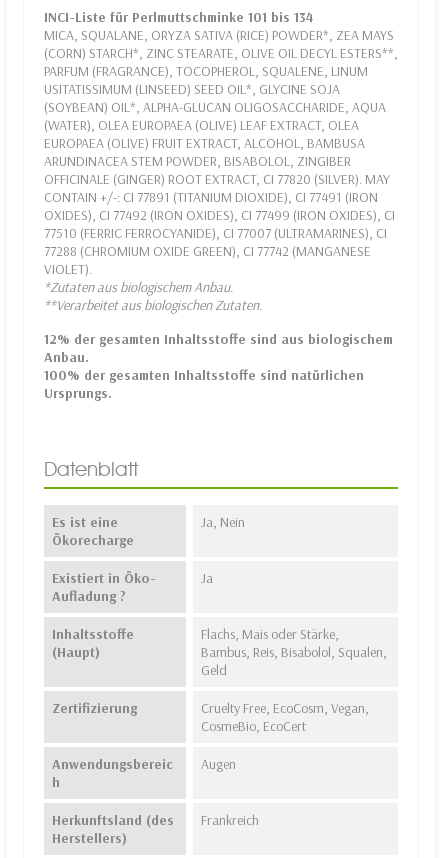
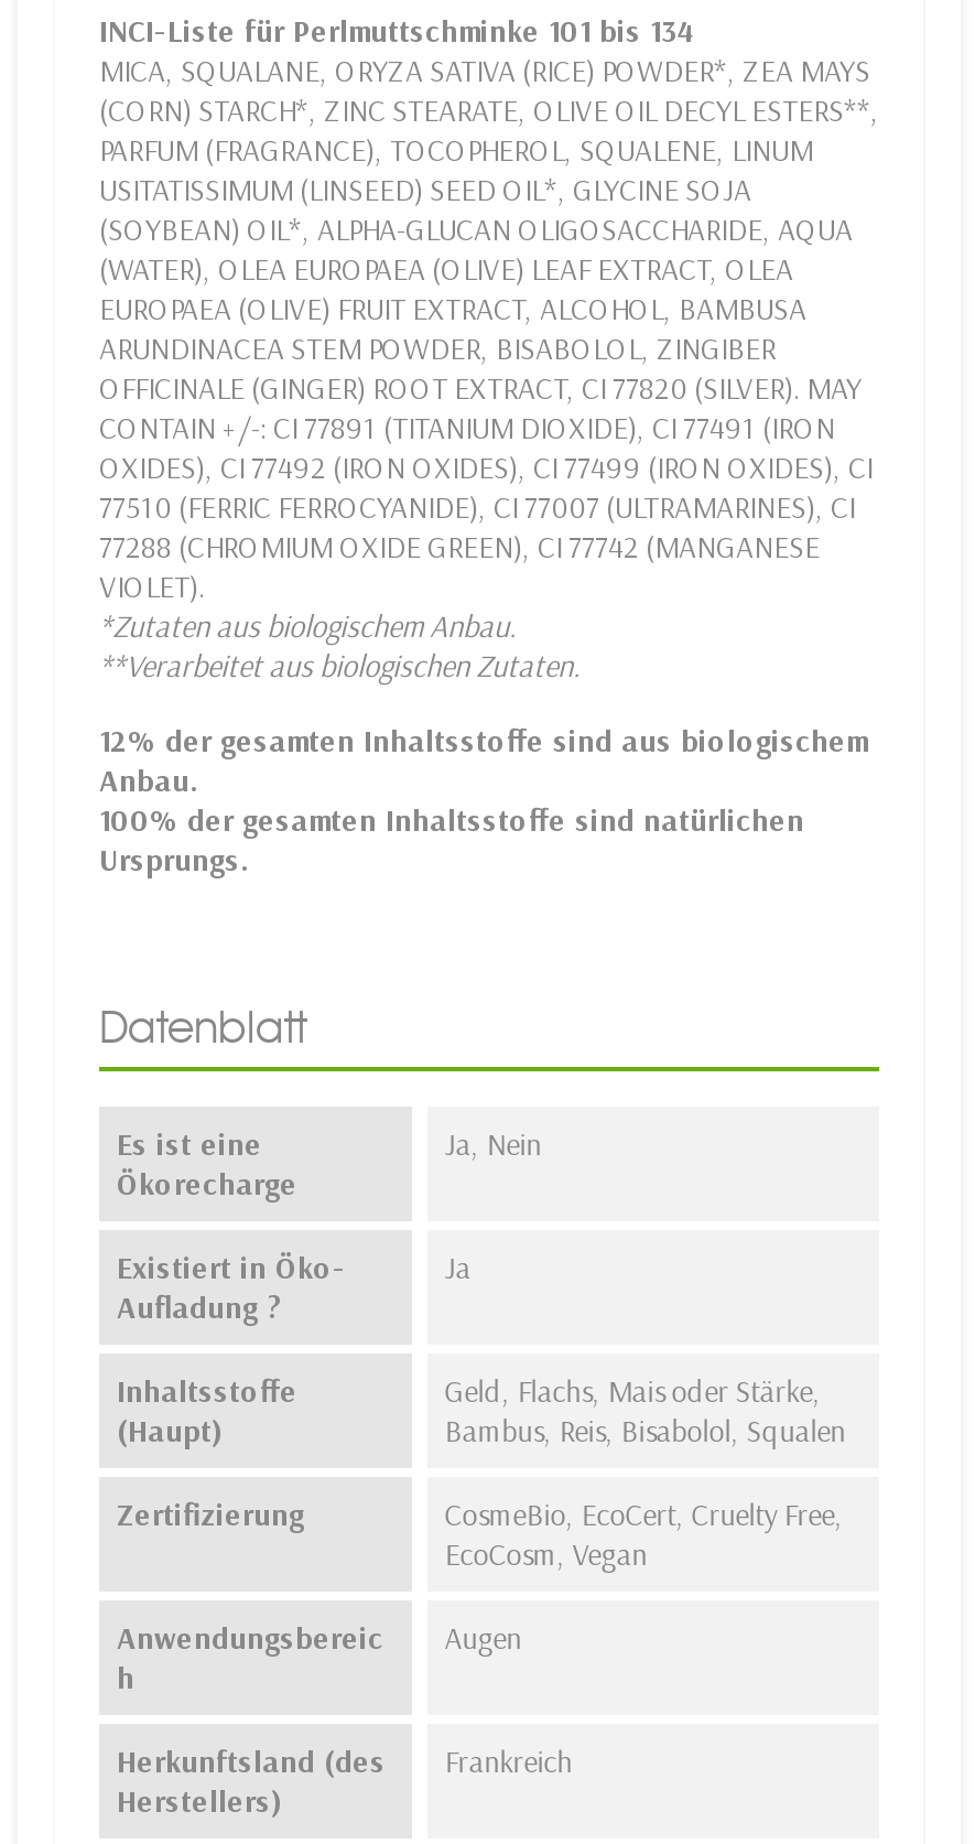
[201,625,387,679] Flachs, Mais oder Stärke, | Bambus, Reis, Bisabolol, Squalen, | Geld -> [444,1372,845,1452] Geld, Flachs, Mais oder Stärke, | Bambus, Reis, Bisabolol, Squalen
[201,699,369,735] Cruelty Free, EcoCosm, Vegan, | CosmeBio, EcoCert -> [444,1496,843,1575] CosmeBio, EcoCert, Cruelty Free, | EcoCosm, Vegan

